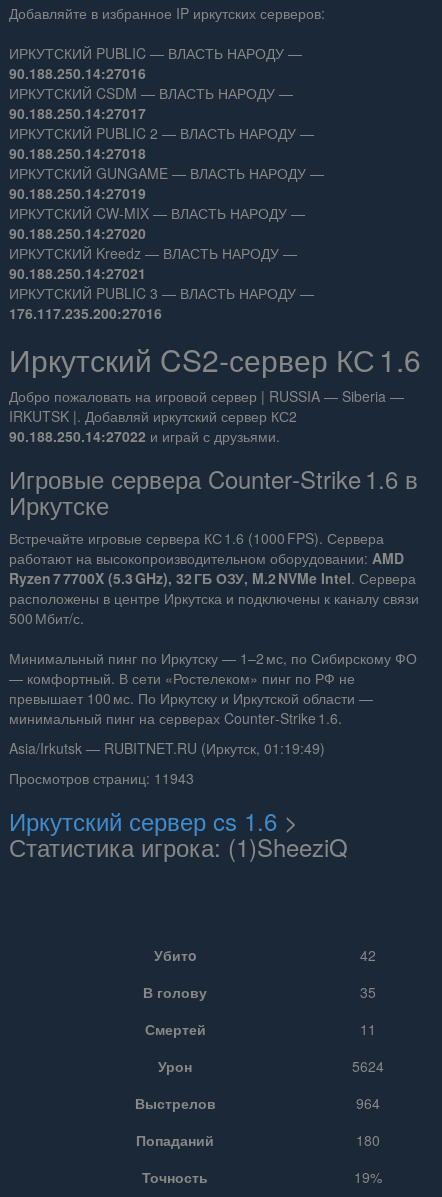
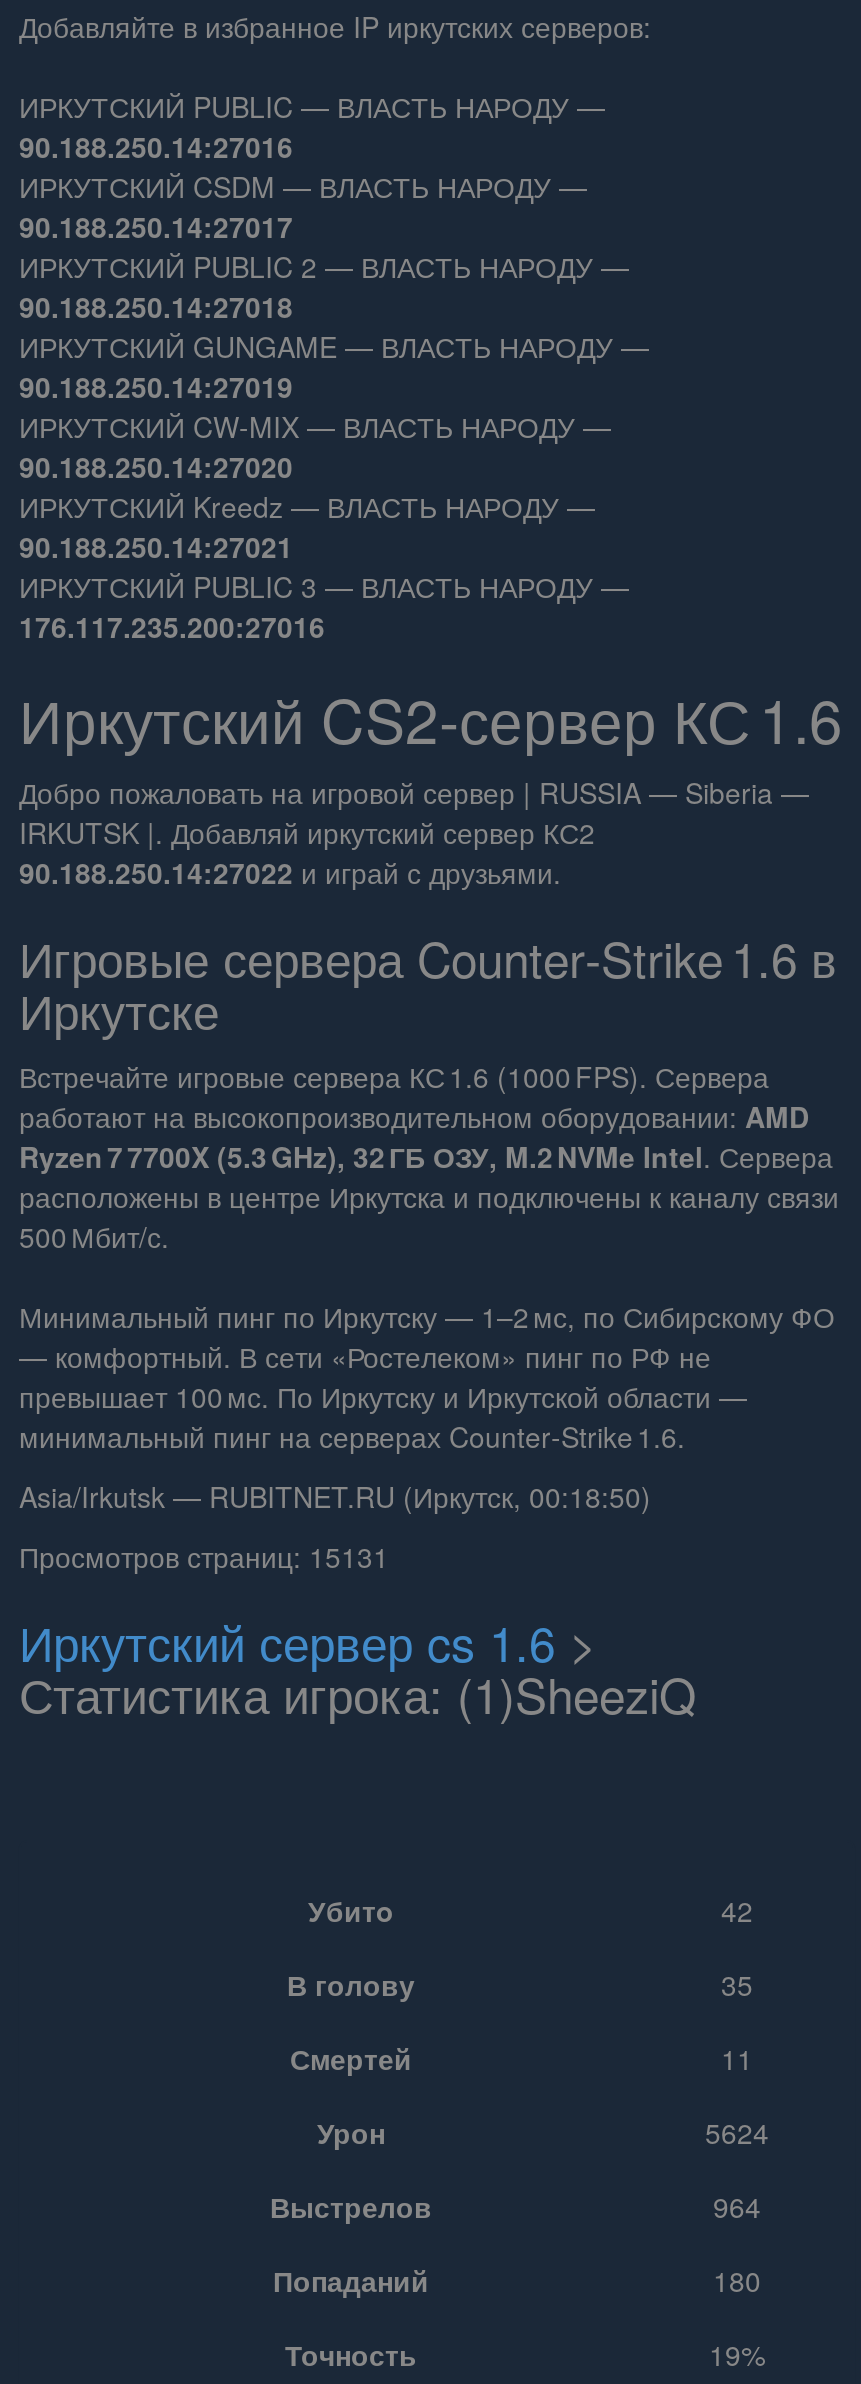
[9,738,325,758] Asia/Irkutsk — RUBITNET.RU (Иркутск, 01:19:49) -> [19,1476,651,1516] Asia/Irkutsk — RUBITNET.RU (Иркутск, 00:18:50)
[9,768,194,788] Просмотров страниц: 11943 -> [19,1536,389,1576] Просмотров страниц: 15131

